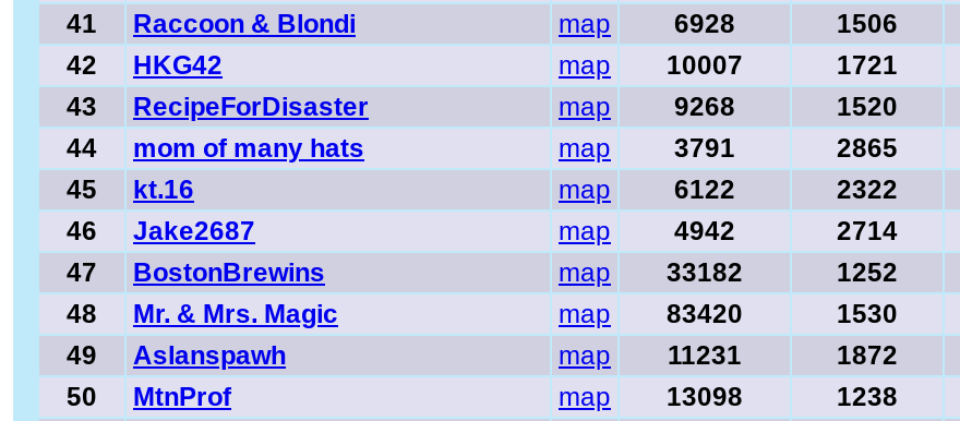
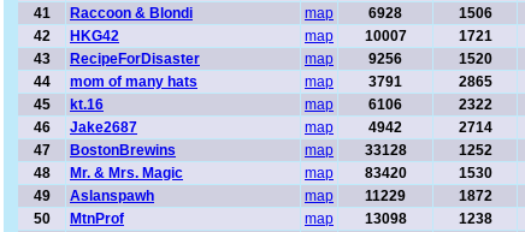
[674,92,735,122] 9268 -> [368,50,402,67] 9256
[674,175,735,205] 6122 -> [368,96,402,113] 6106
[559,257,743,288] map 33182 -> [305,142,406,159] map 33128
[559,340,742,371] map 11231 -> [305,188,406,204] map 11229

